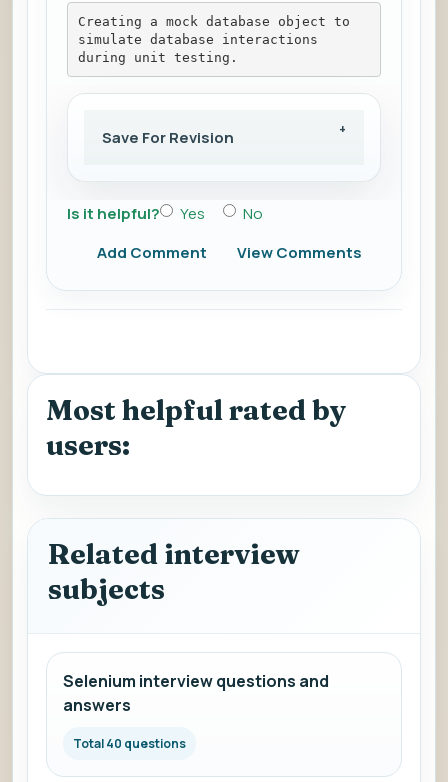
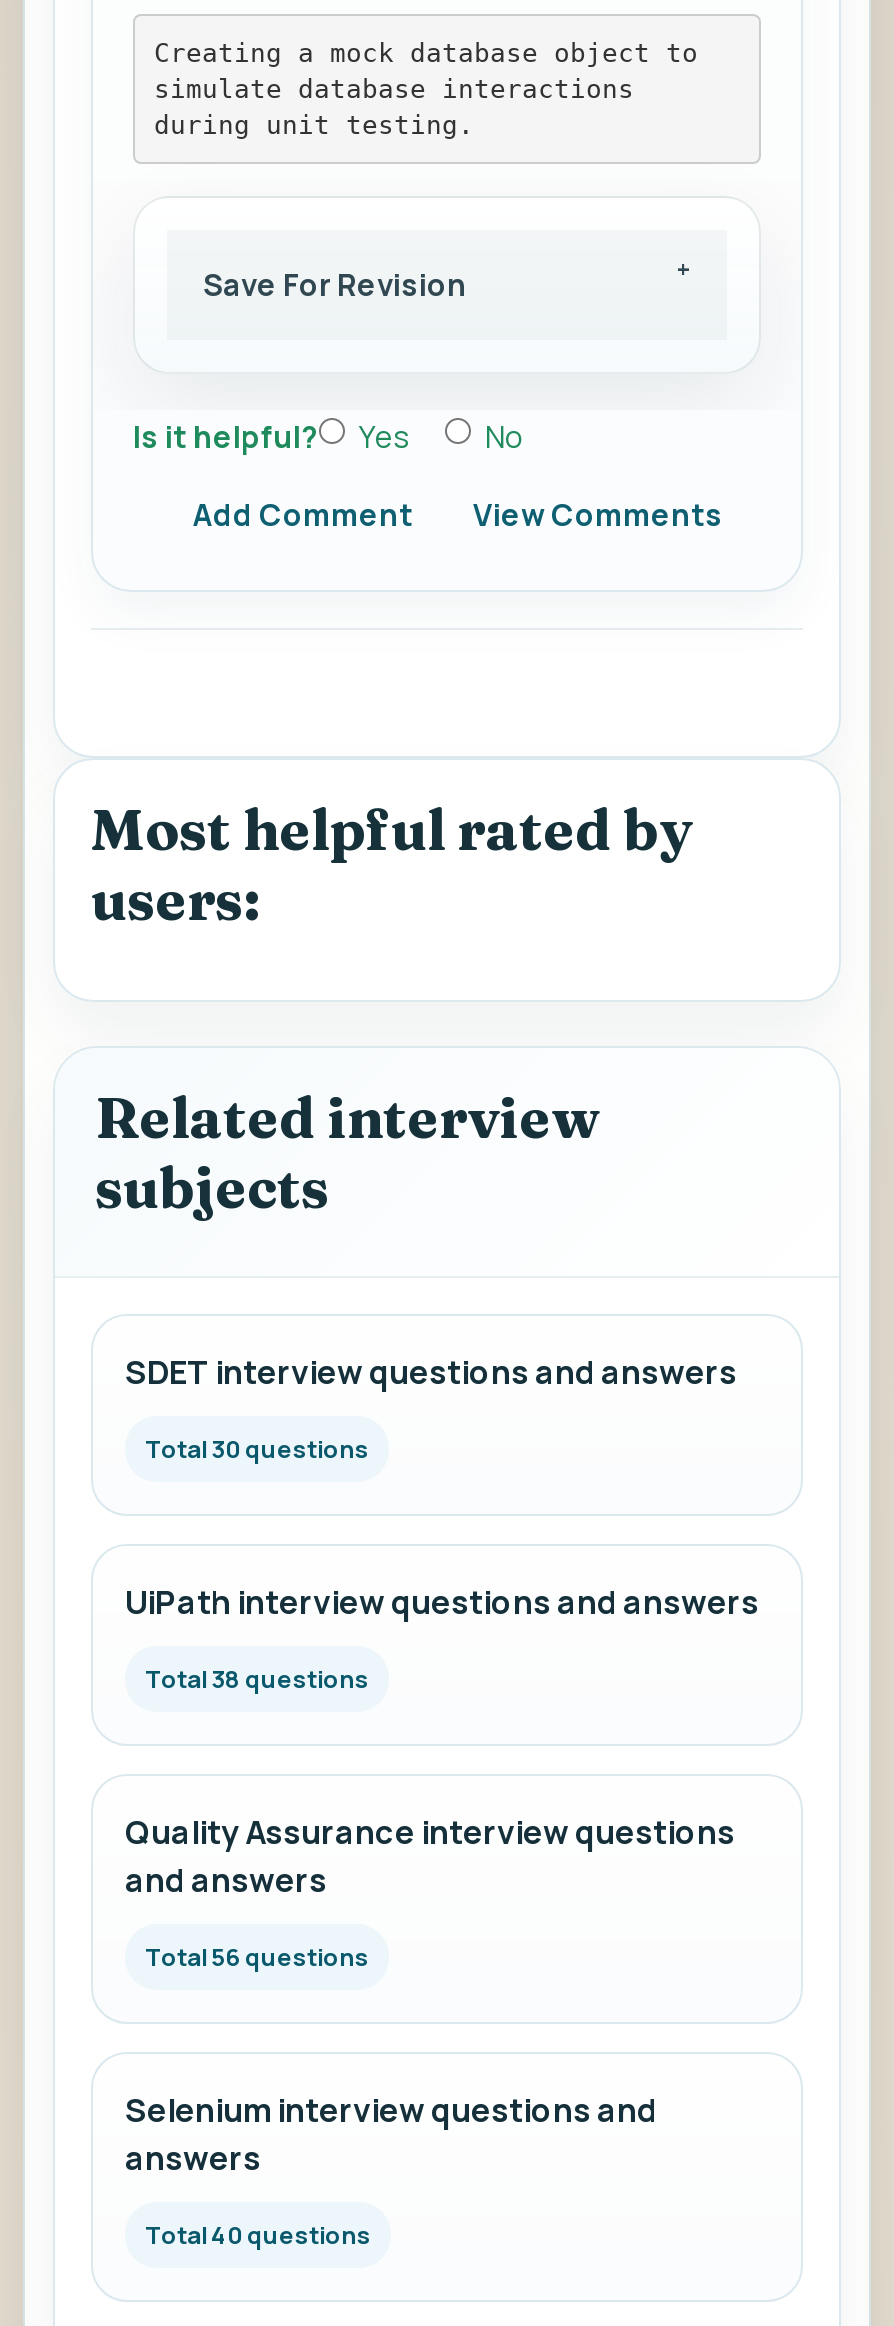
none -> [125,1350,737,1466] SDET interview questions and answers | Total 30 questions
none -> [125,1580,759,1696] UiPath interview questions and answers | Total 38 questions
none -> [125,1810,735,1974] Quality Assurance interview questions | and answers | Total 56 questions

